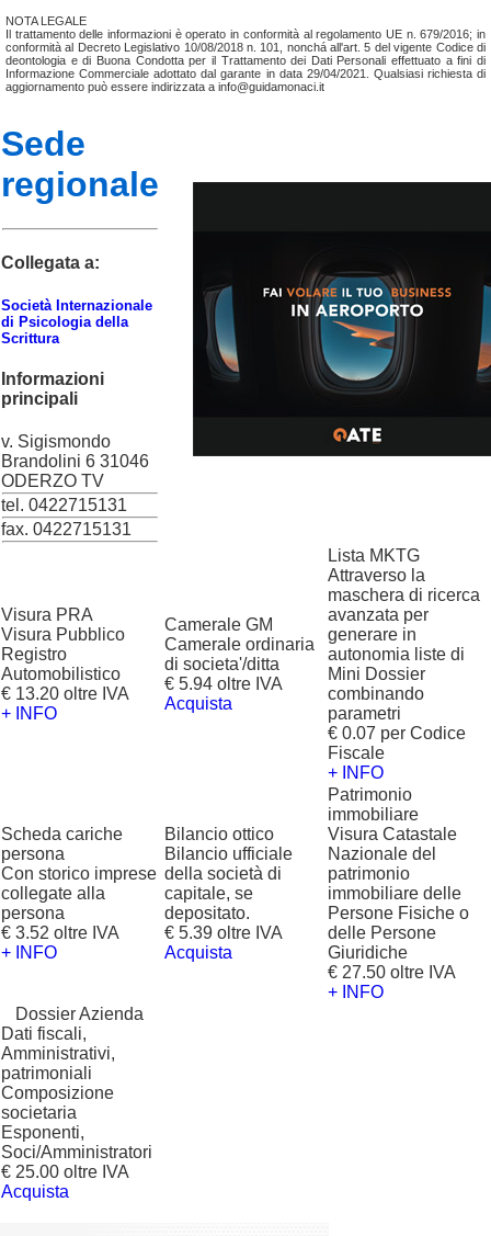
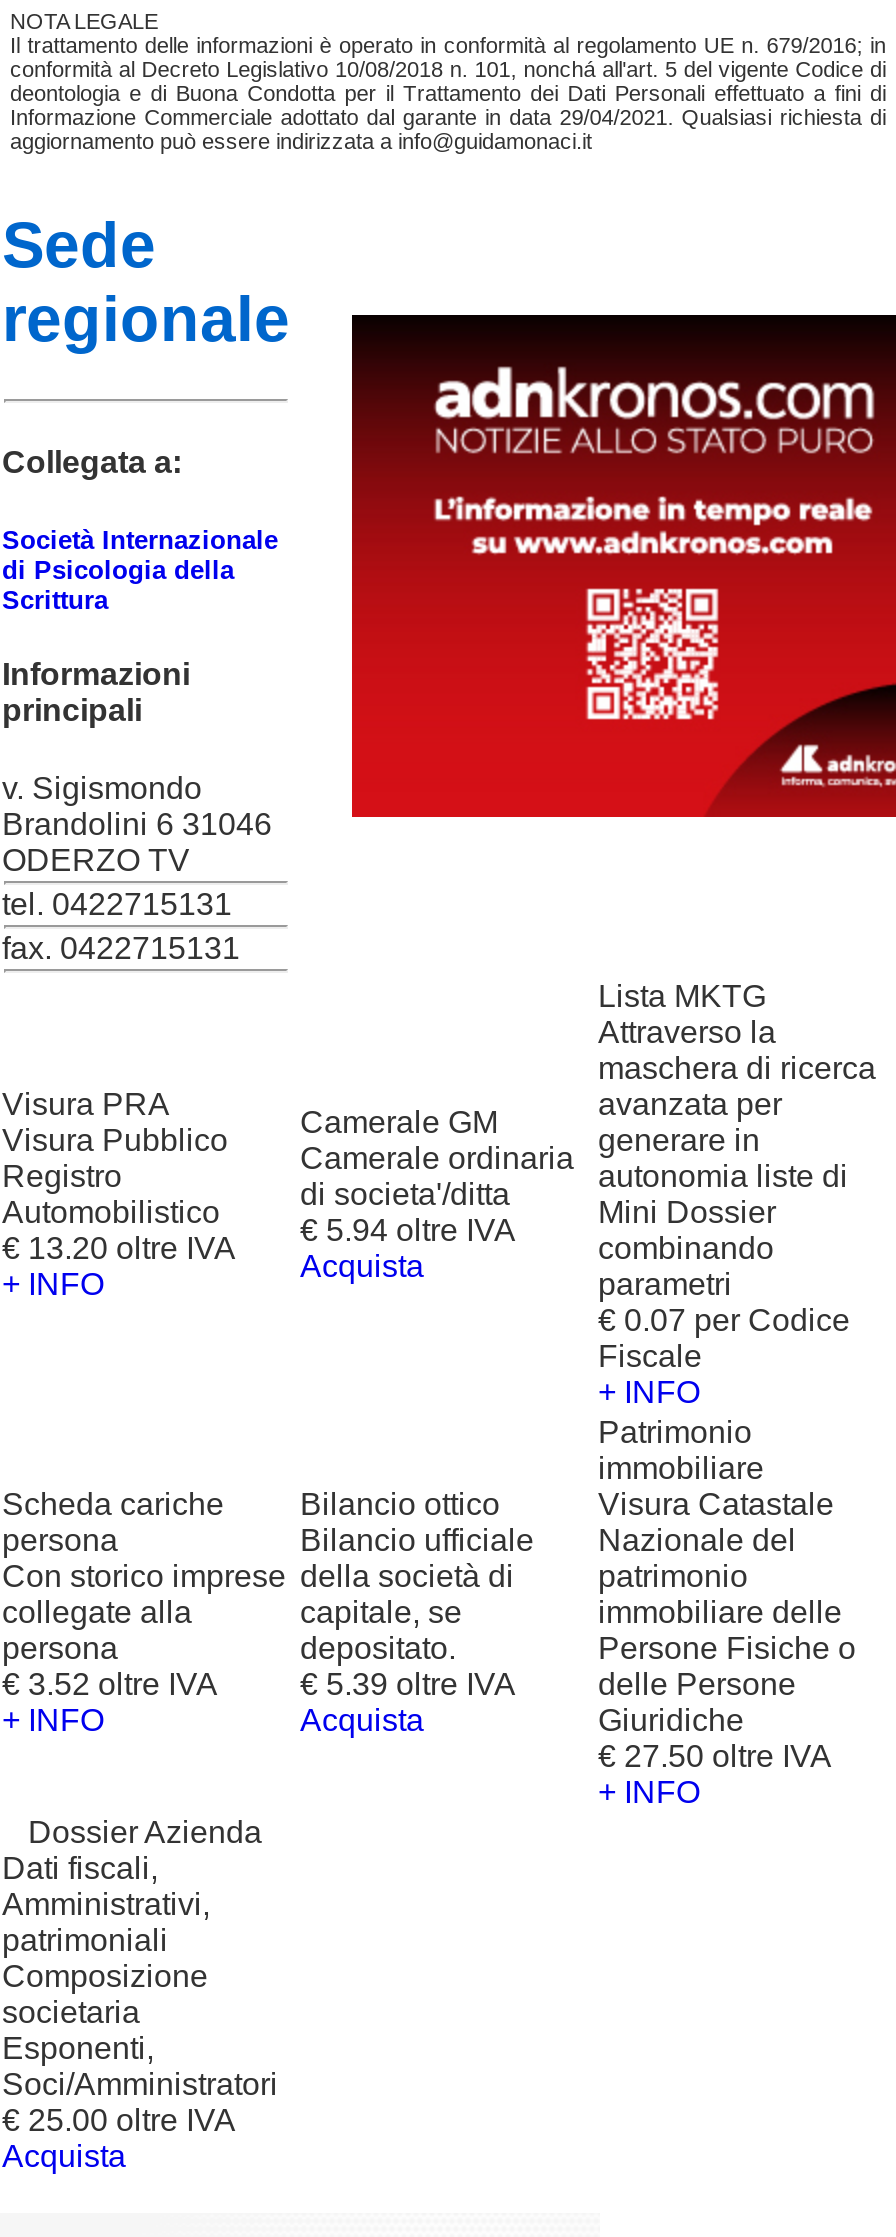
[192,209,488,457] [image] -> [350,363,890,819] [image]

